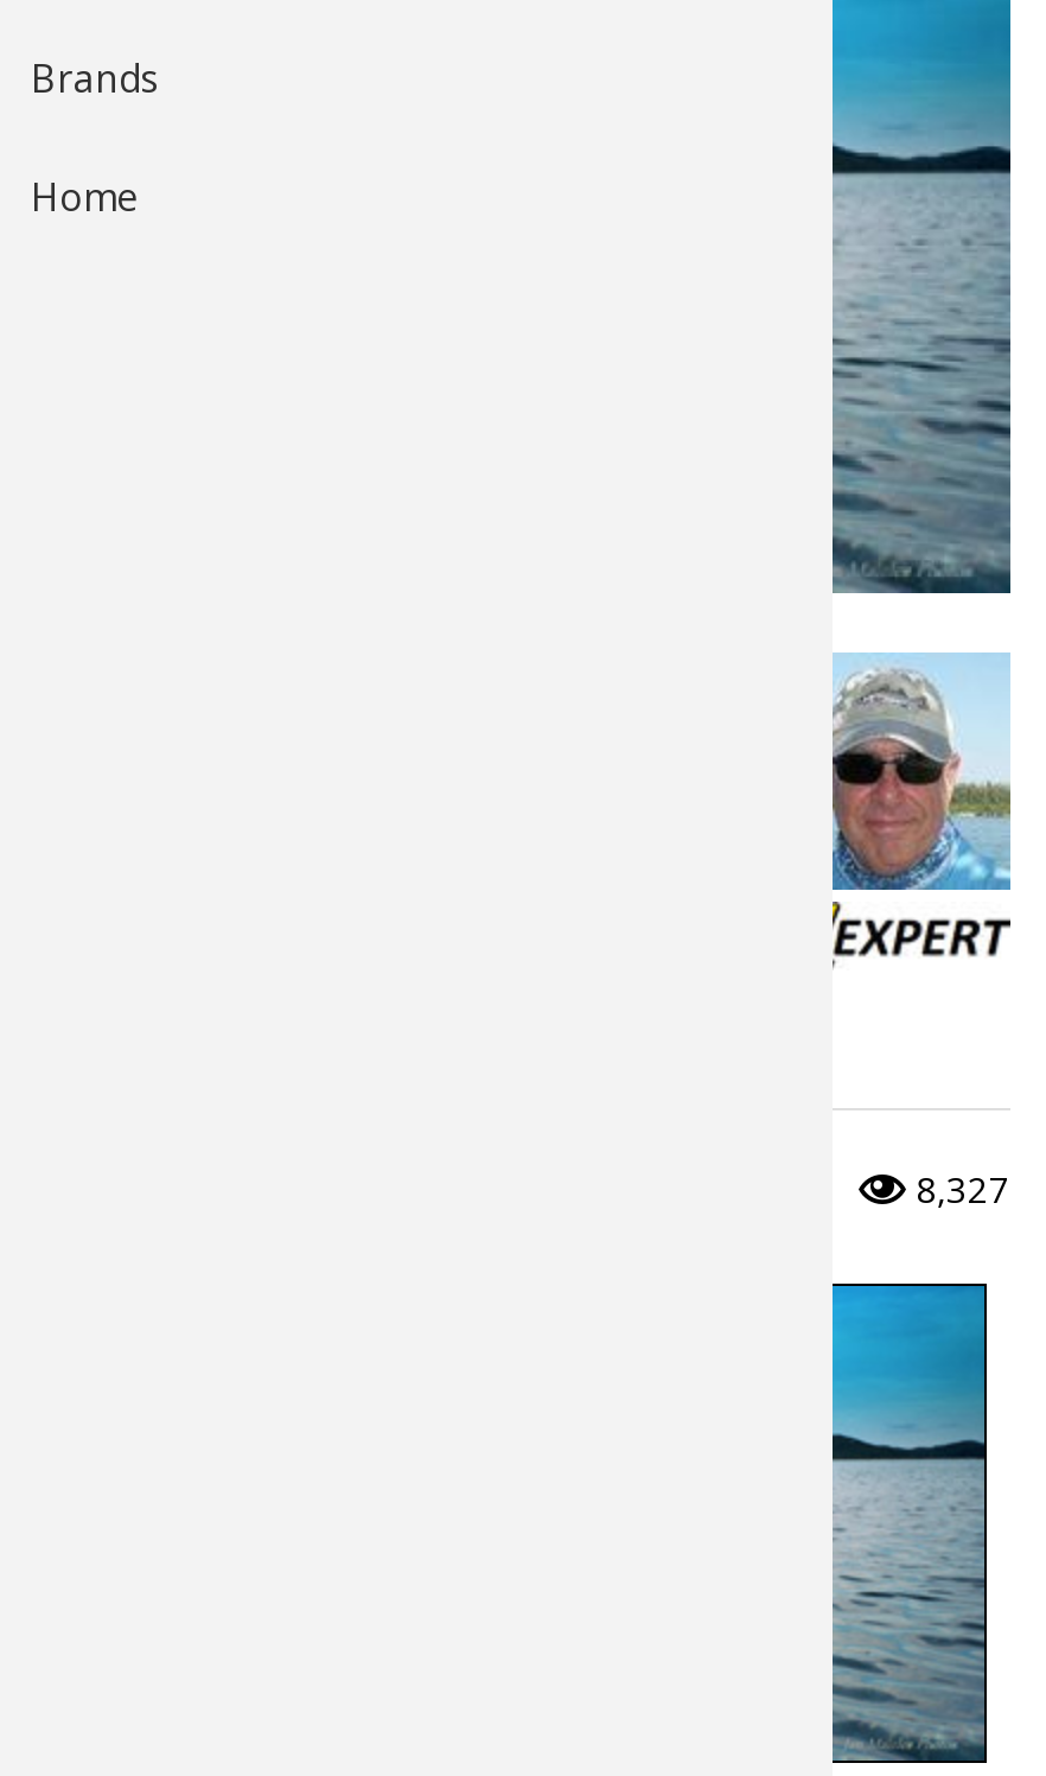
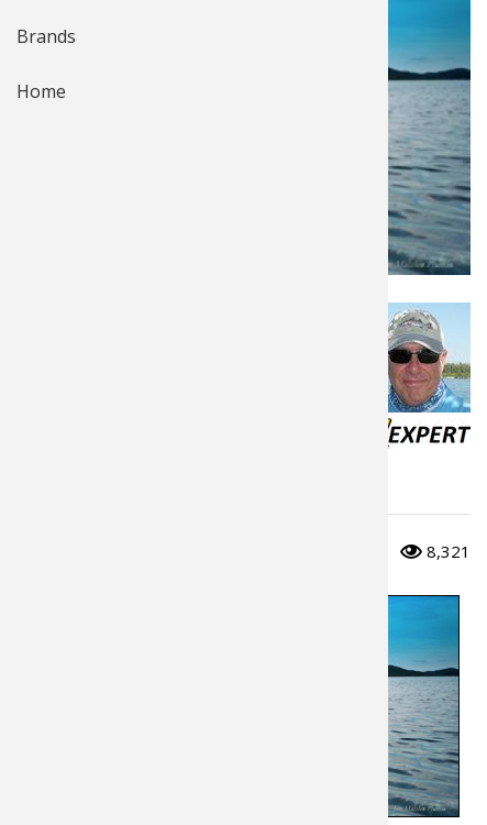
[916,1165,1010,1212] 8,327 -> [427,540,471,562] 8,321

